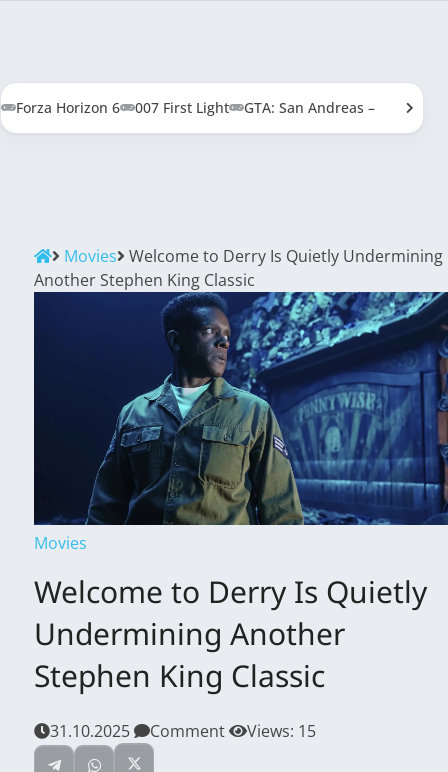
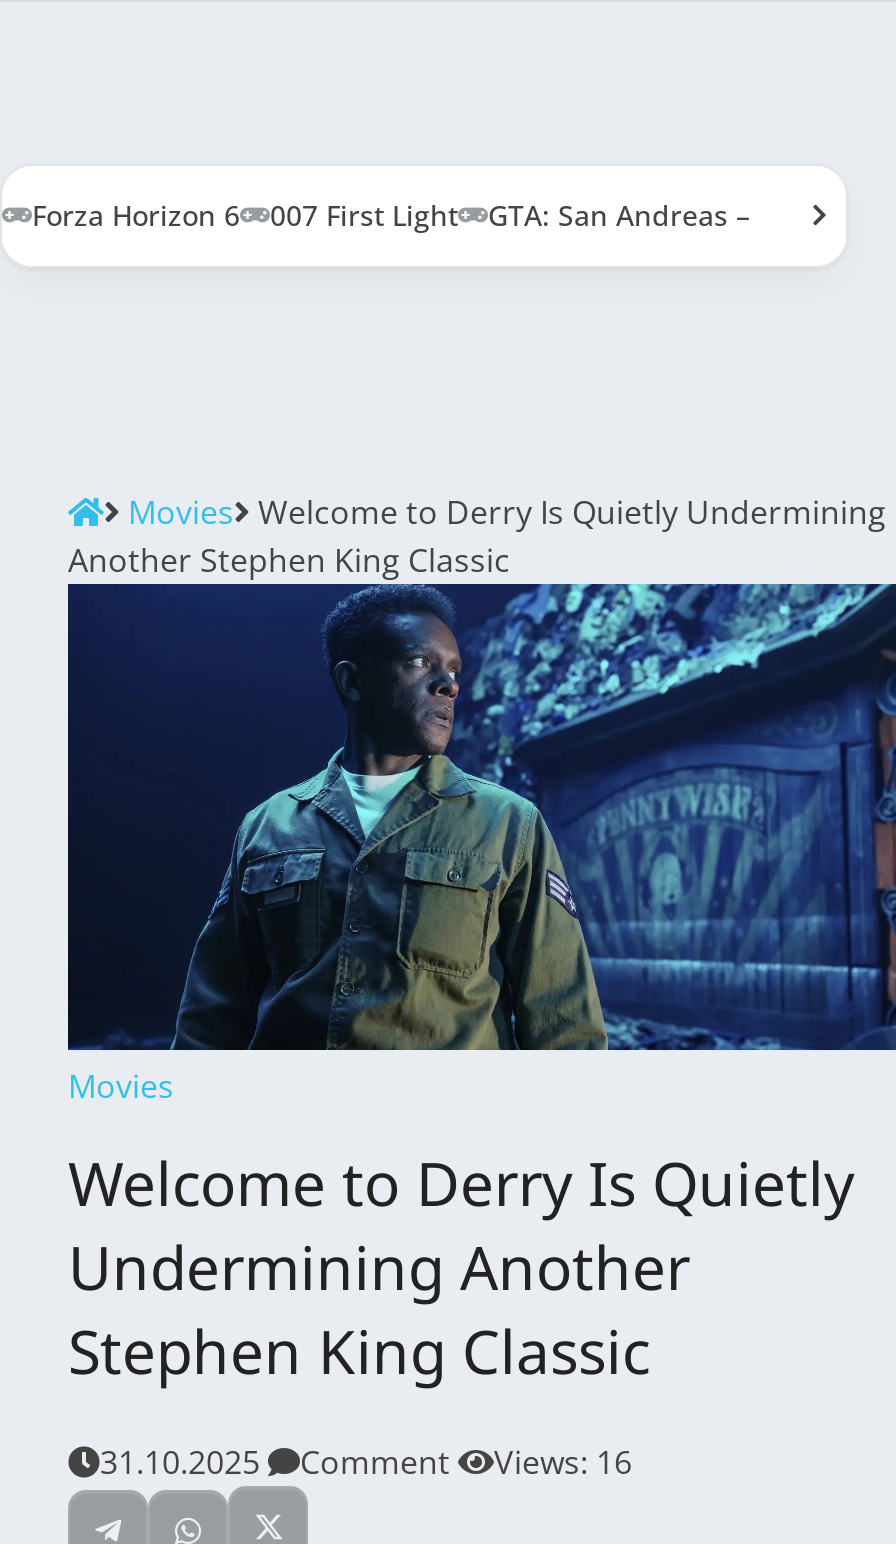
[50,720,316,742] 31.10.2025 Comment Views: 15 -> [100,1441,632,1485] 31.10.2025 Comment Views: 16

